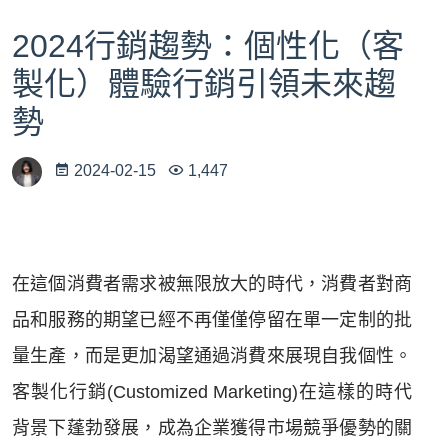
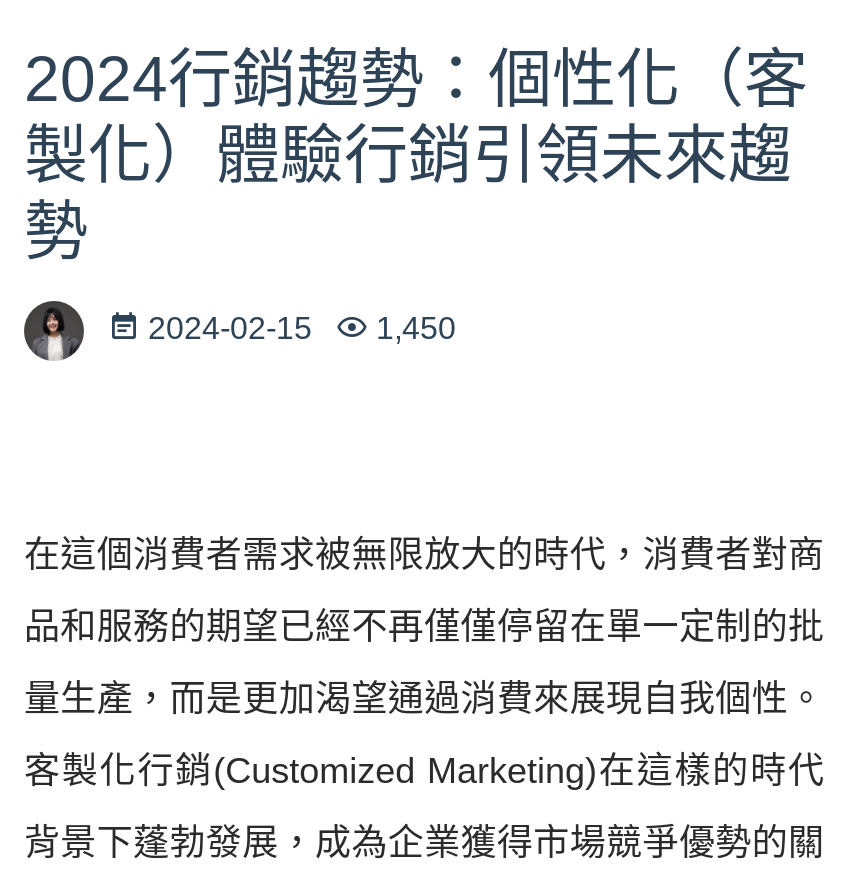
[74,162,228,179] 2024-02-15 1,447 -> [148,311,456,345] 2024-02-15 1,450

